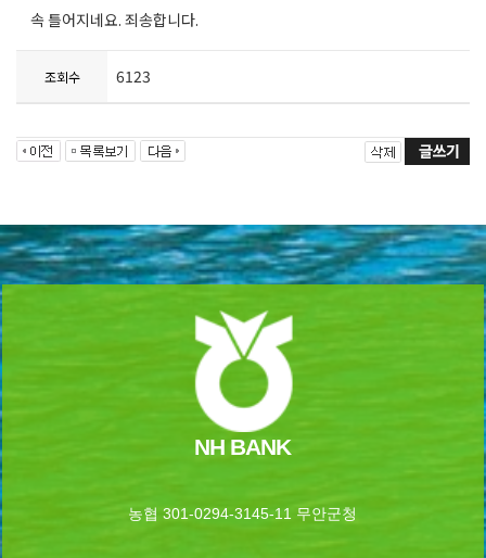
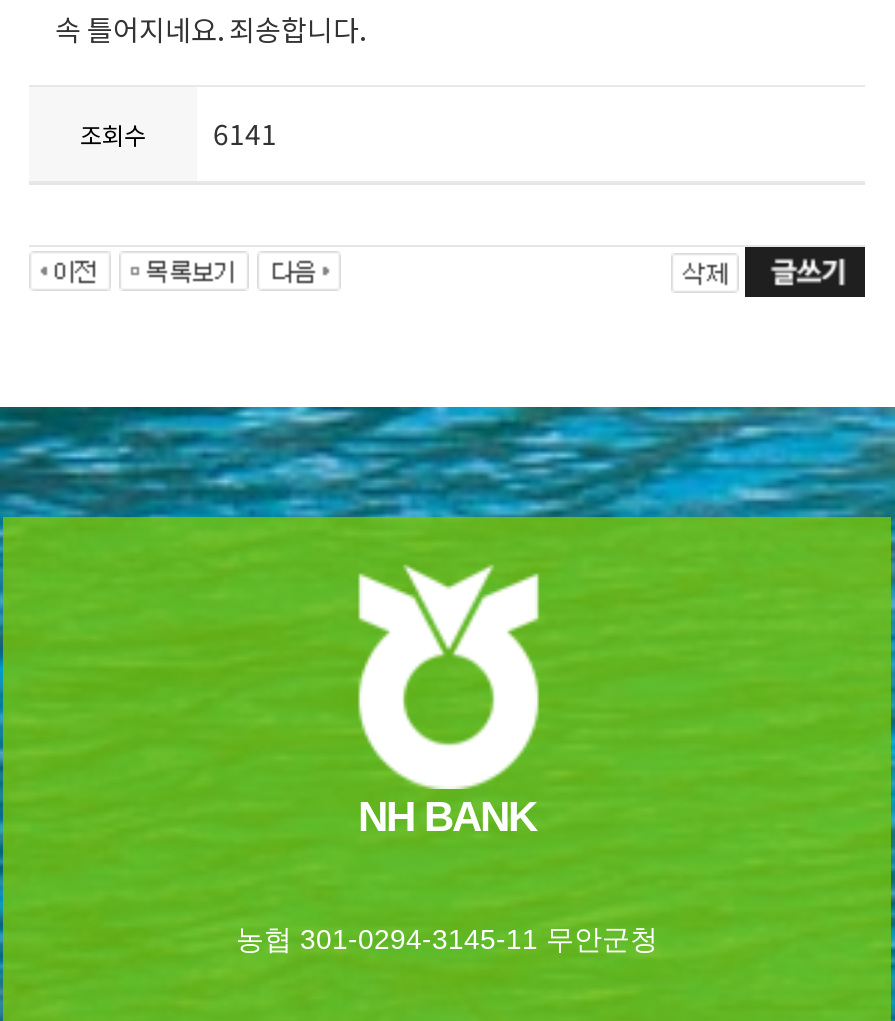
[44,65,151,87] 조회수 6123 -> [80,113,277,153] 조회수 6141

